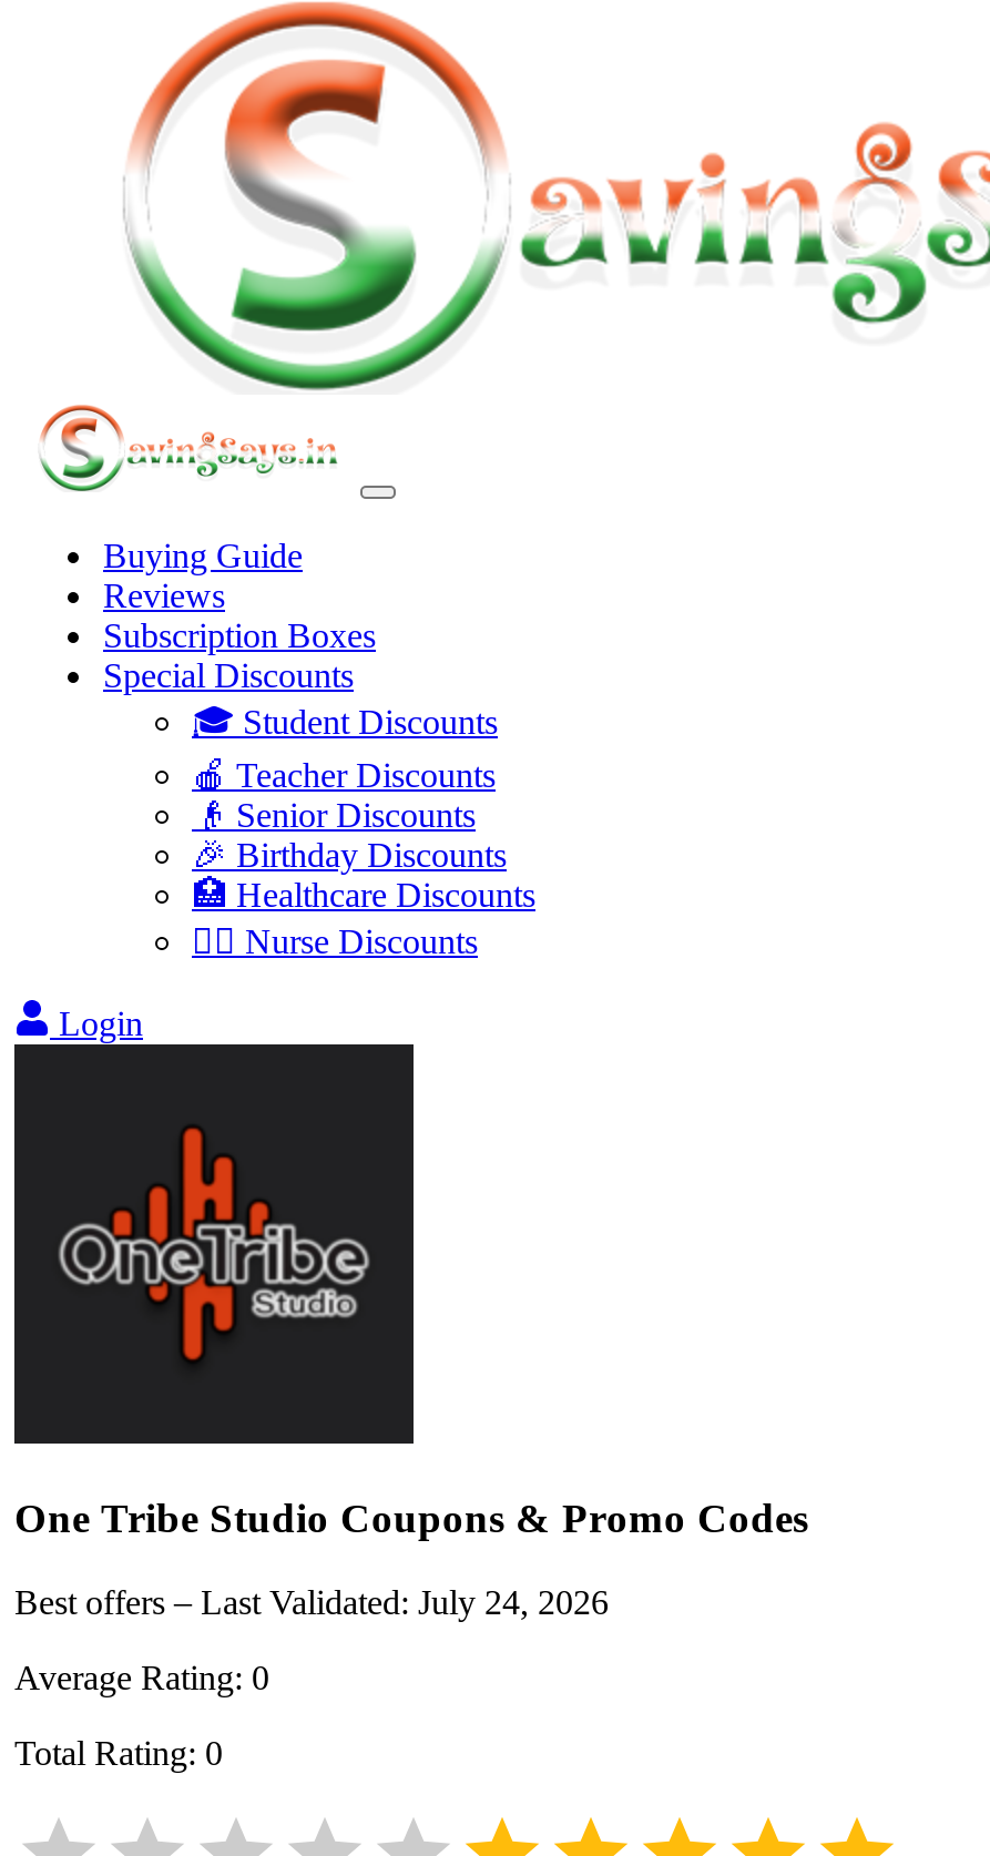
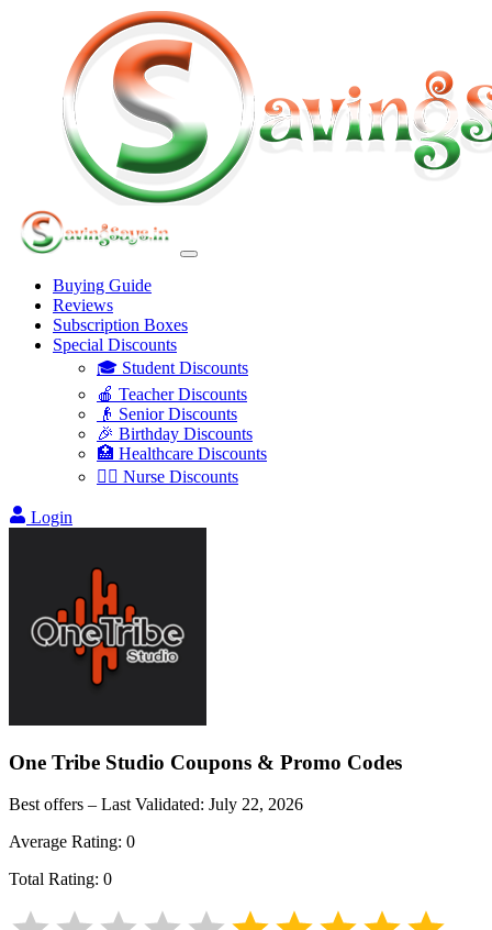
[14,1584,609,1622] Best offers – Last Validated: July 24, 2026 -> [9,795,303,814] Best offers – Last Validated: July 22, 2026

